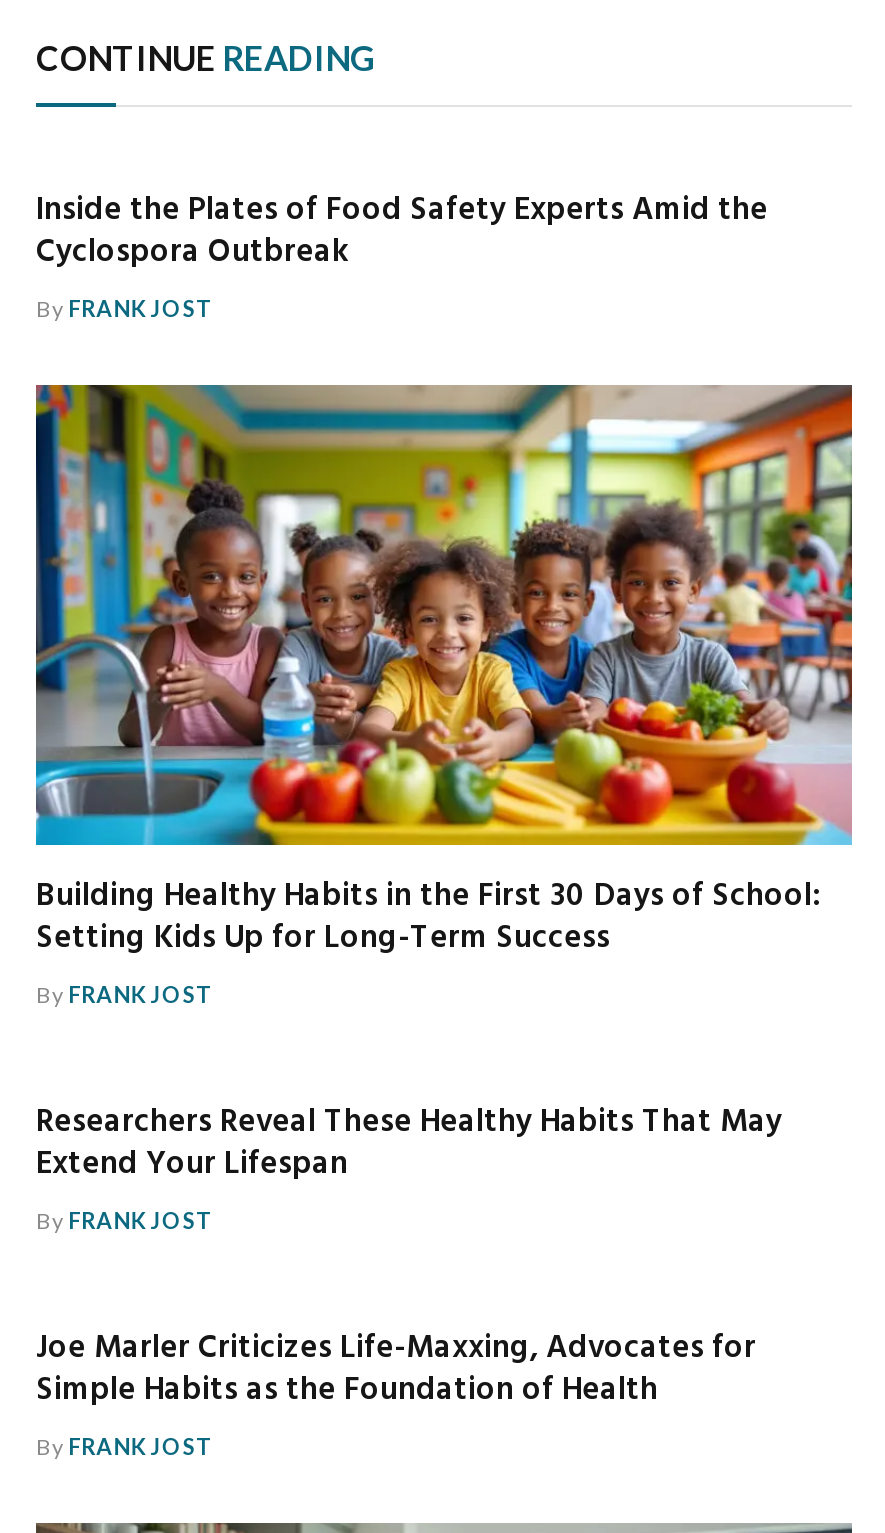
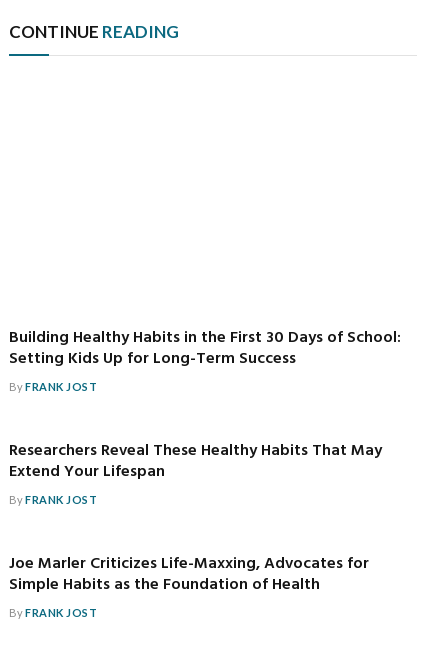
[36,186,768,322] Inside the Plates of Food Safety Experts Amid the | Cyclospora Outbreak | By FRANK JOST -> none
[34,383,854,847] [image] -> none

